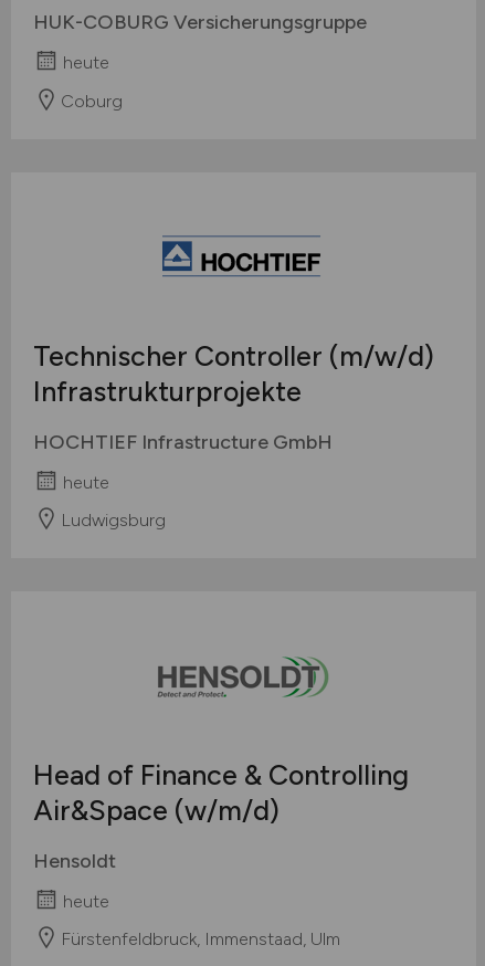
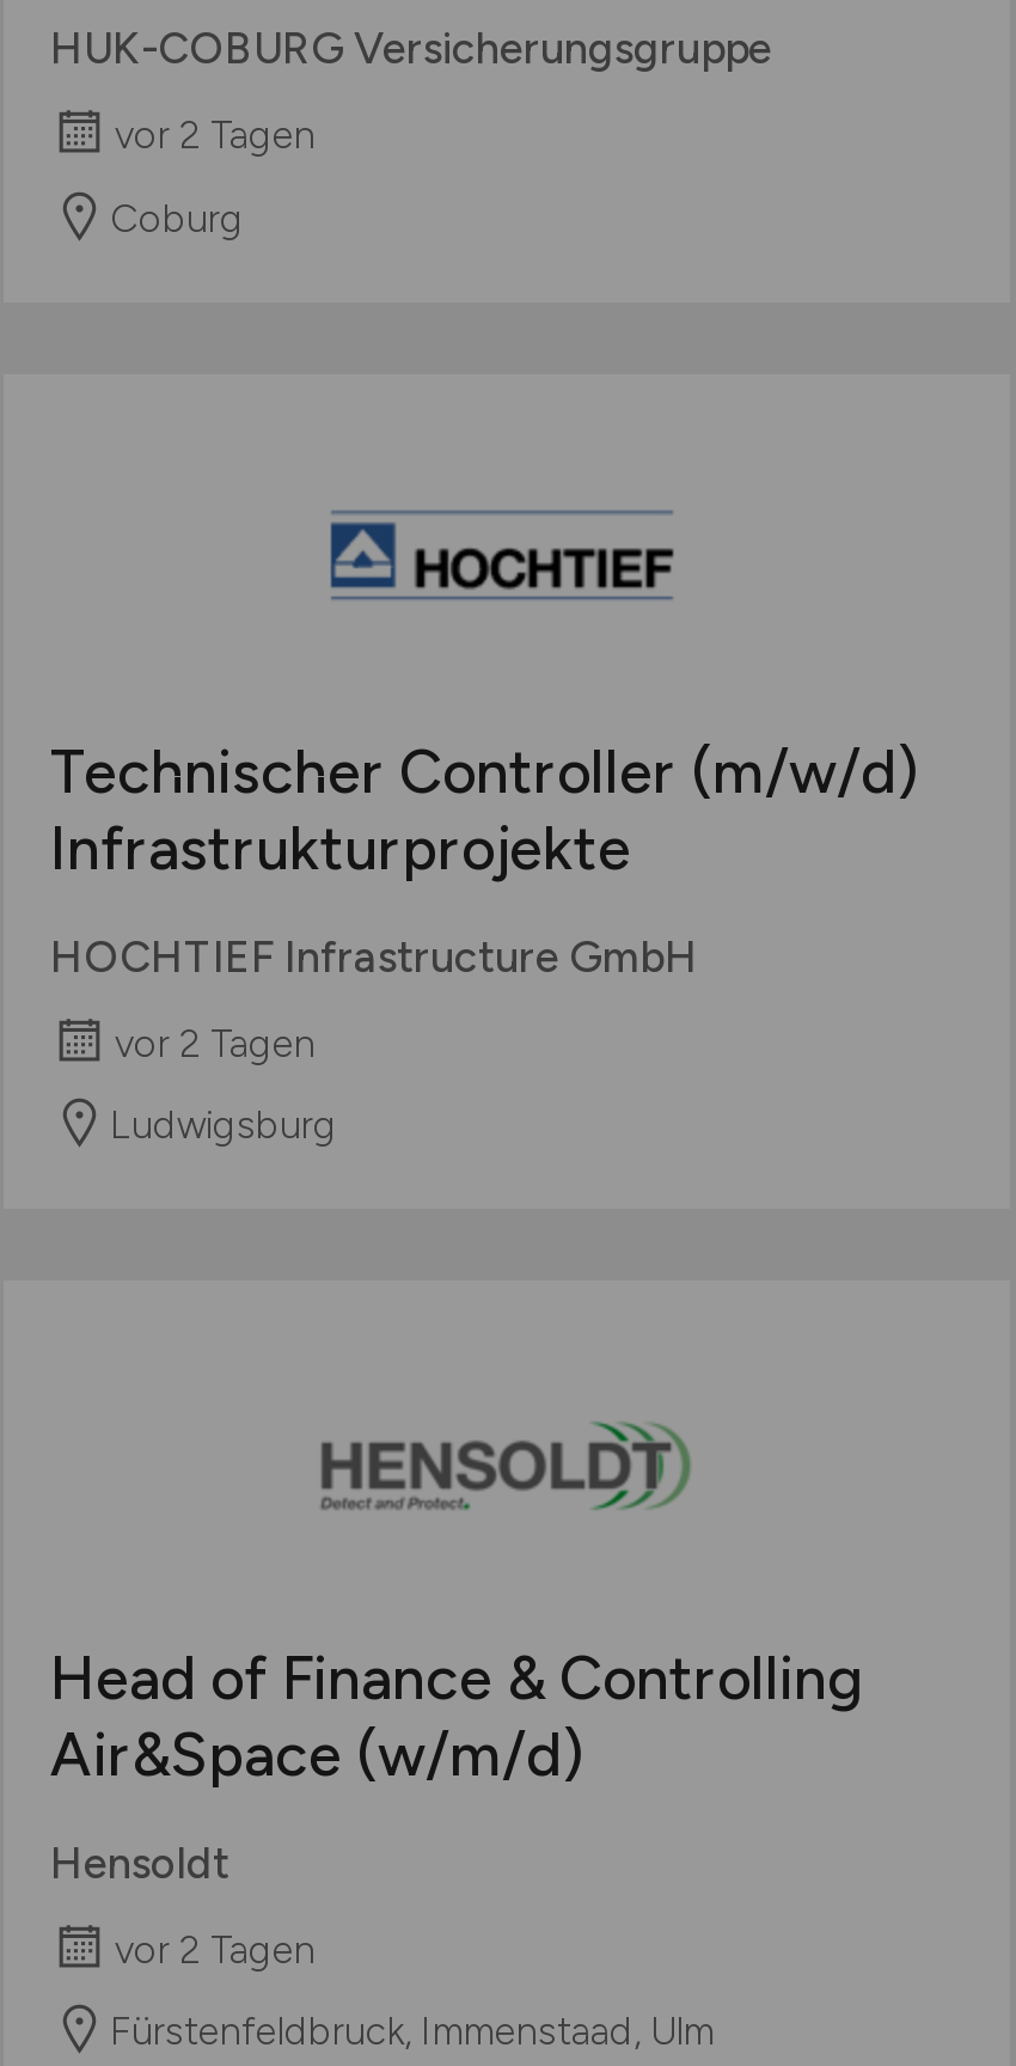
[62,52,109,73] heute -> [115,113,316,159] vor 2 Tagen
[62,471,109,492] heute -> [115,1020,316,1066] vor 2 Tagen
[62,890,109,911] heute -> [115,1927,316,1972] vor 2 Tagen

